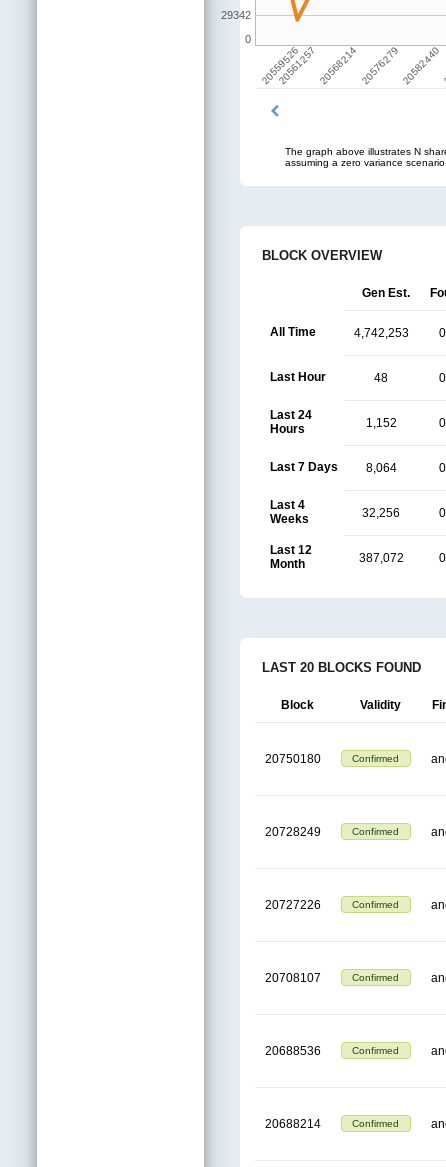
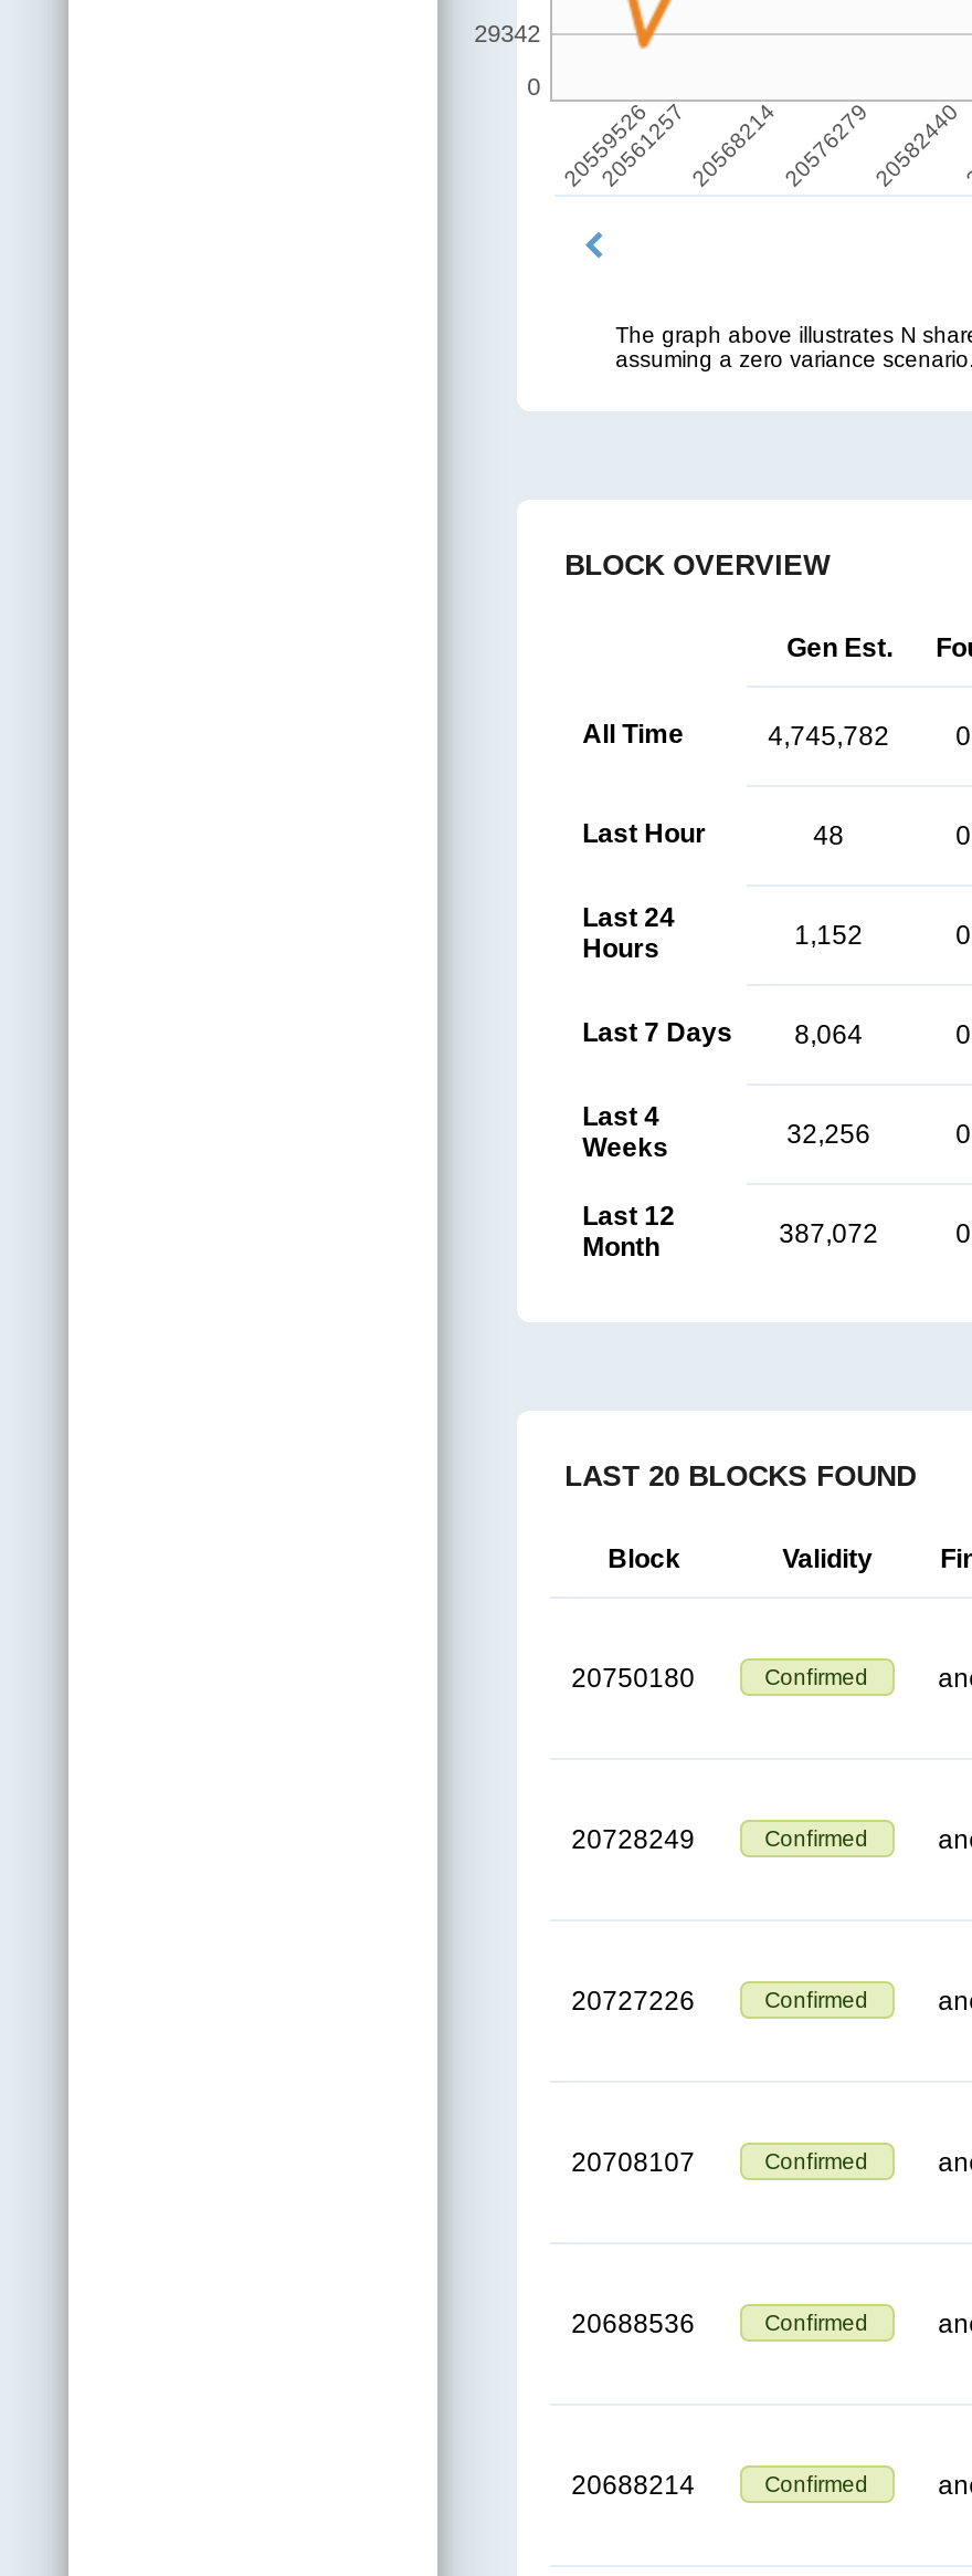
[354,326,409,340] 4,742,253 -> [768,721,890,752] 4,745,782

